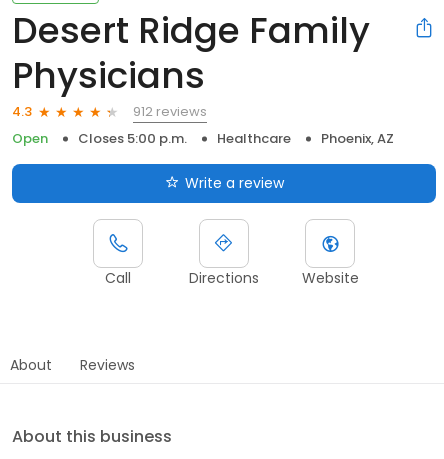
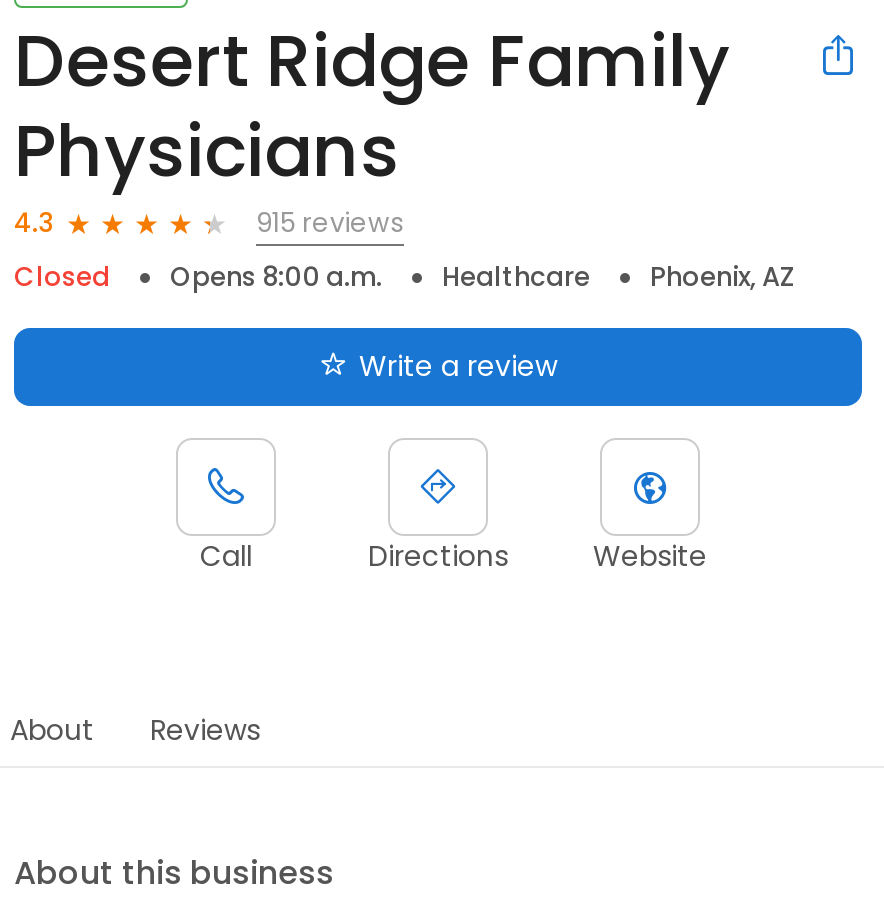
[12,102,207,148] 912 reviews | Open | Closes 5:00 p.m. -> [14,204,404,296] 915 reviews | Closed | Opens 8:00 a.m.

